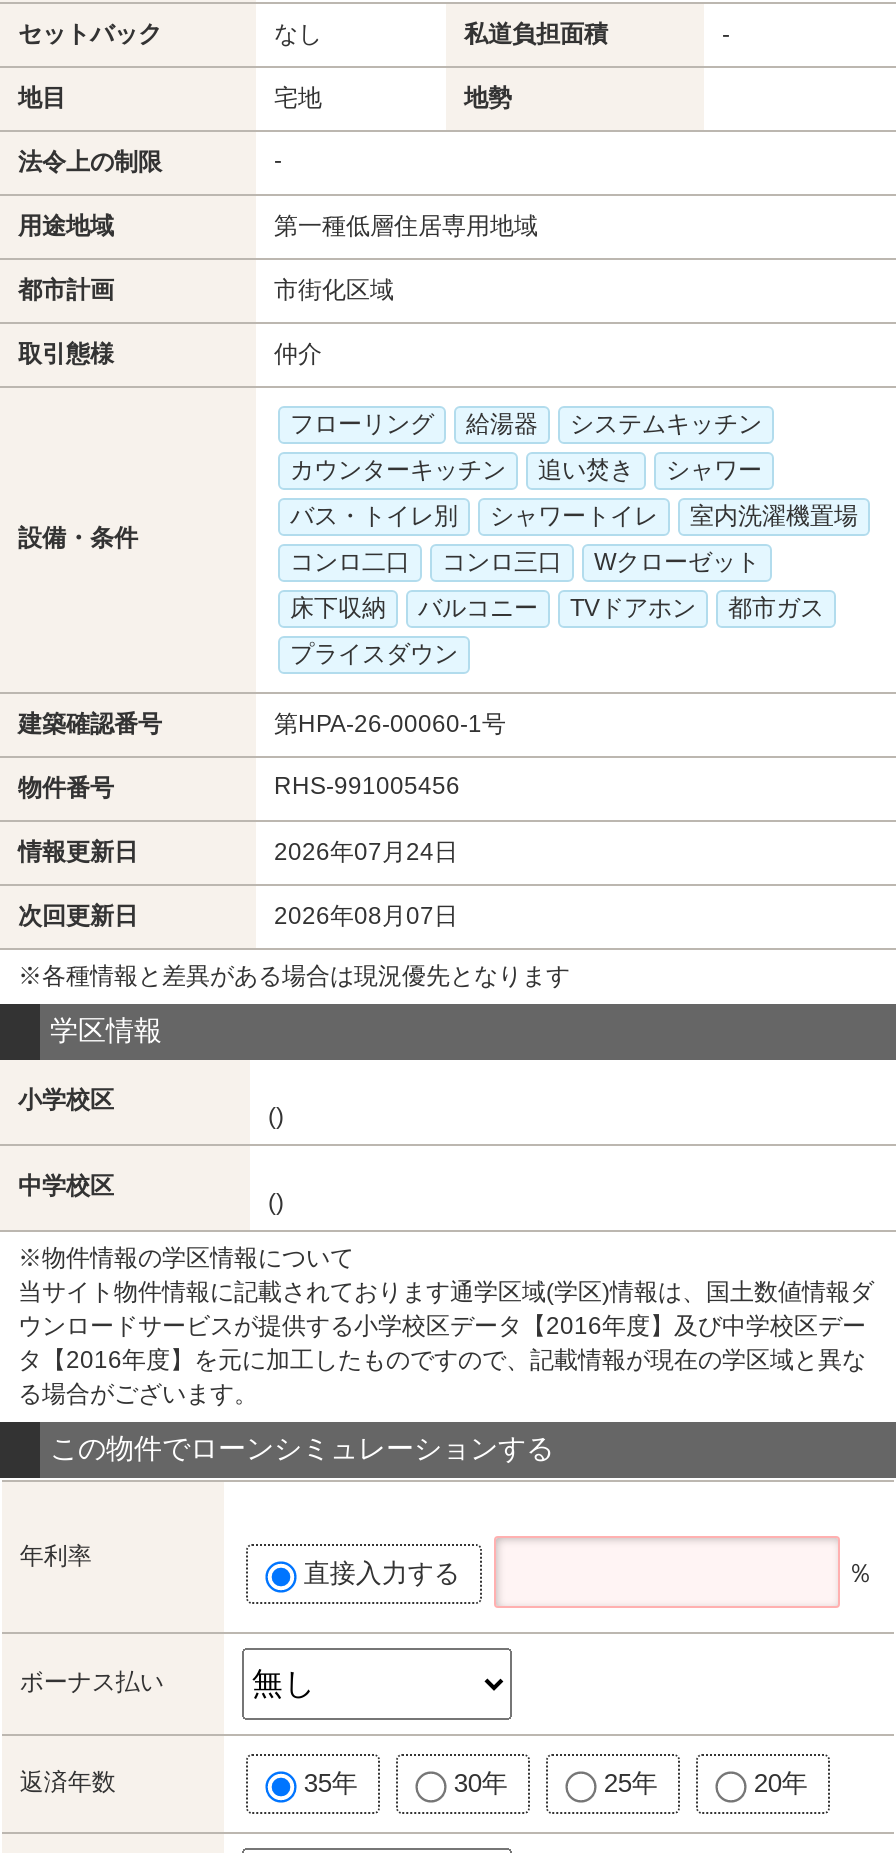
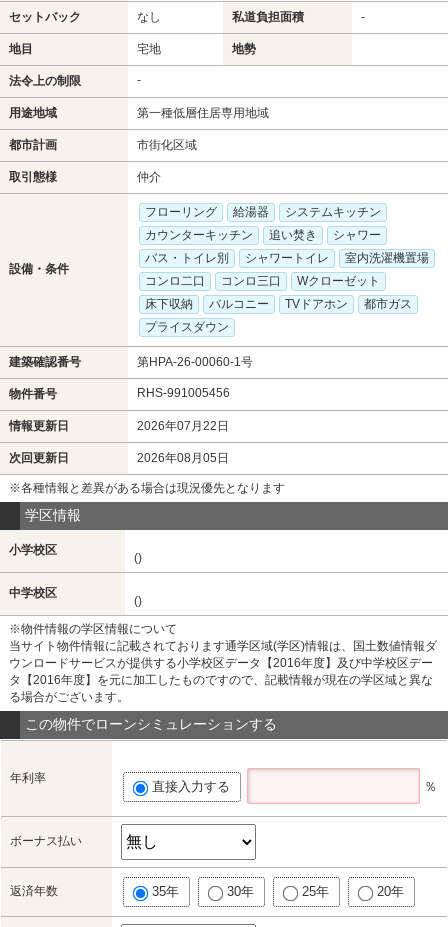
[274,838,458,866] 2026年07月24日 -> [137,419,229,433] 2026年07月22日
[274,902,458,930] 2026年08月07日 -> [137,451,229,465] 2026年08月05日

